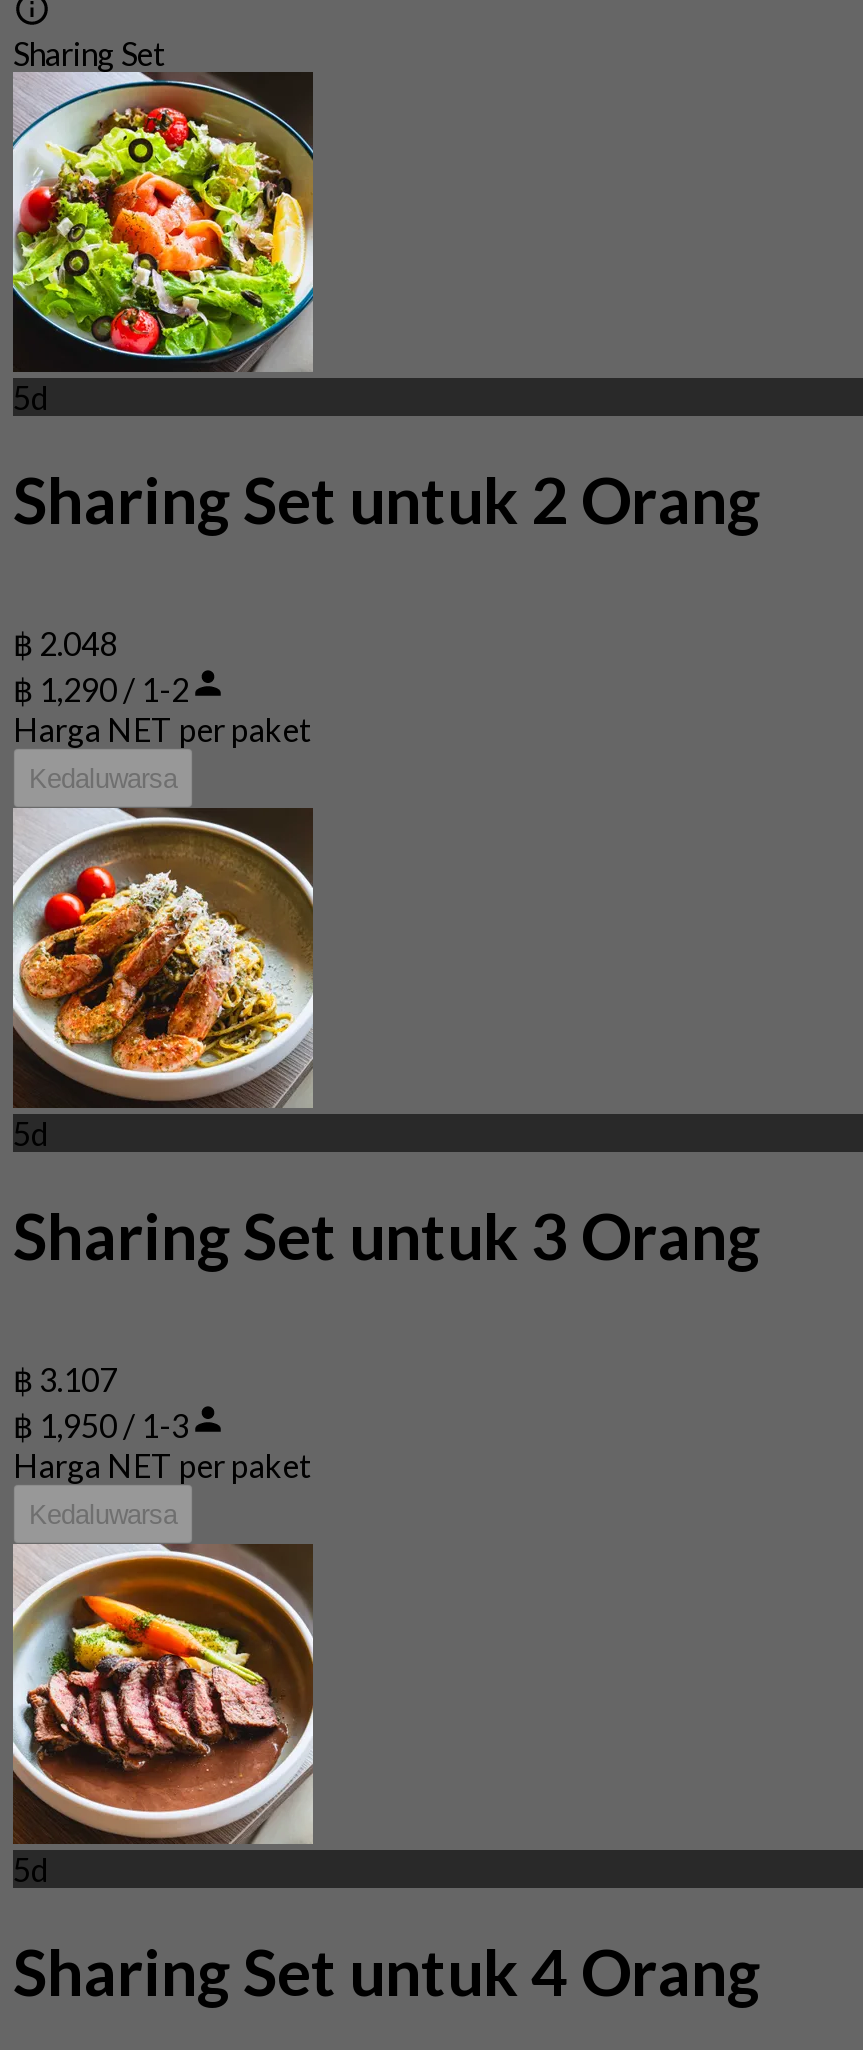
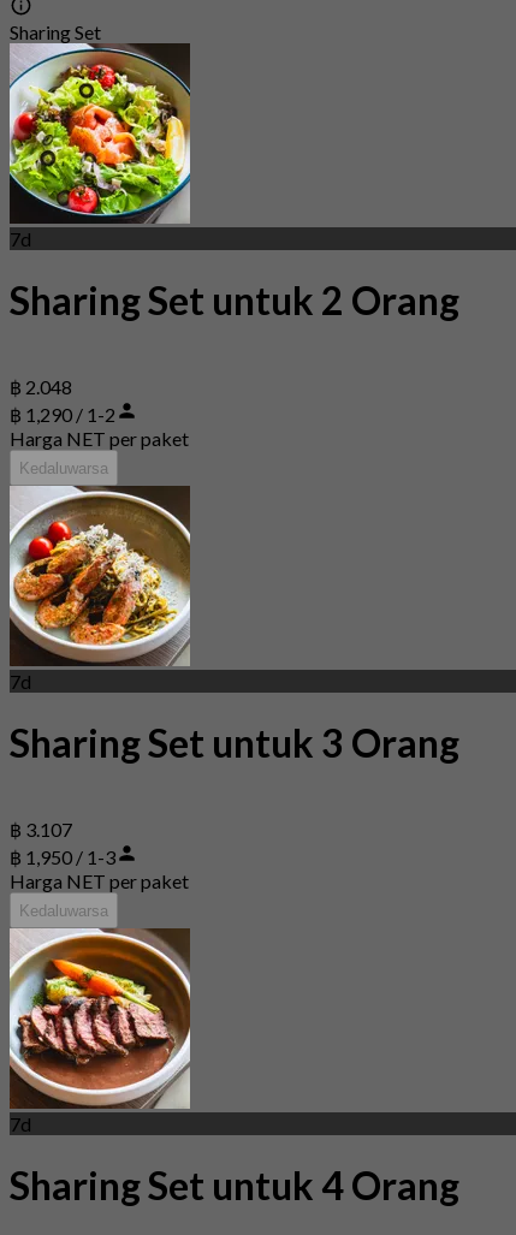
[13,378,49,416] 5d -> [10,227,31,250] 7d
[13,1114,49,1152] 5d -> [10,670,31,693] 7d
[13,1850,49,1888] 5d -> [10,1113,31,1135] 7d

